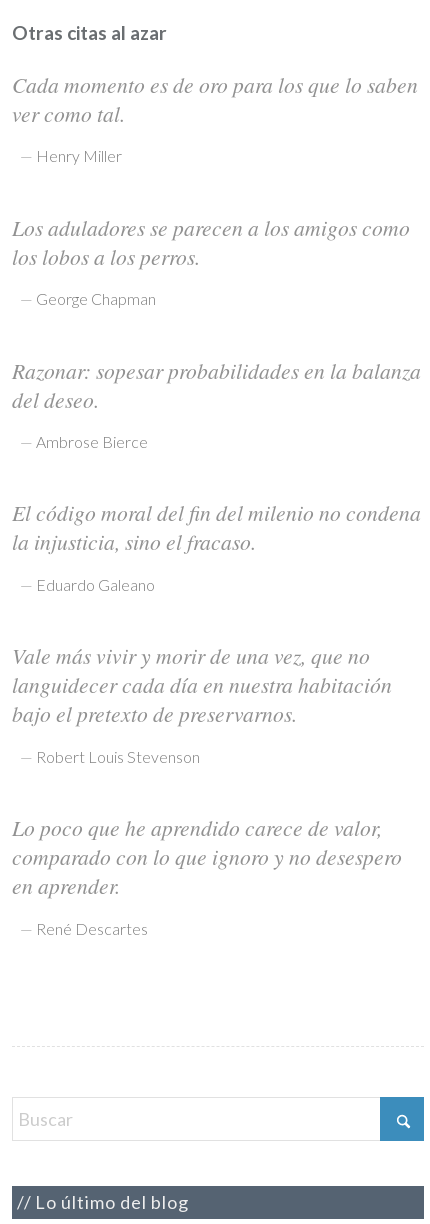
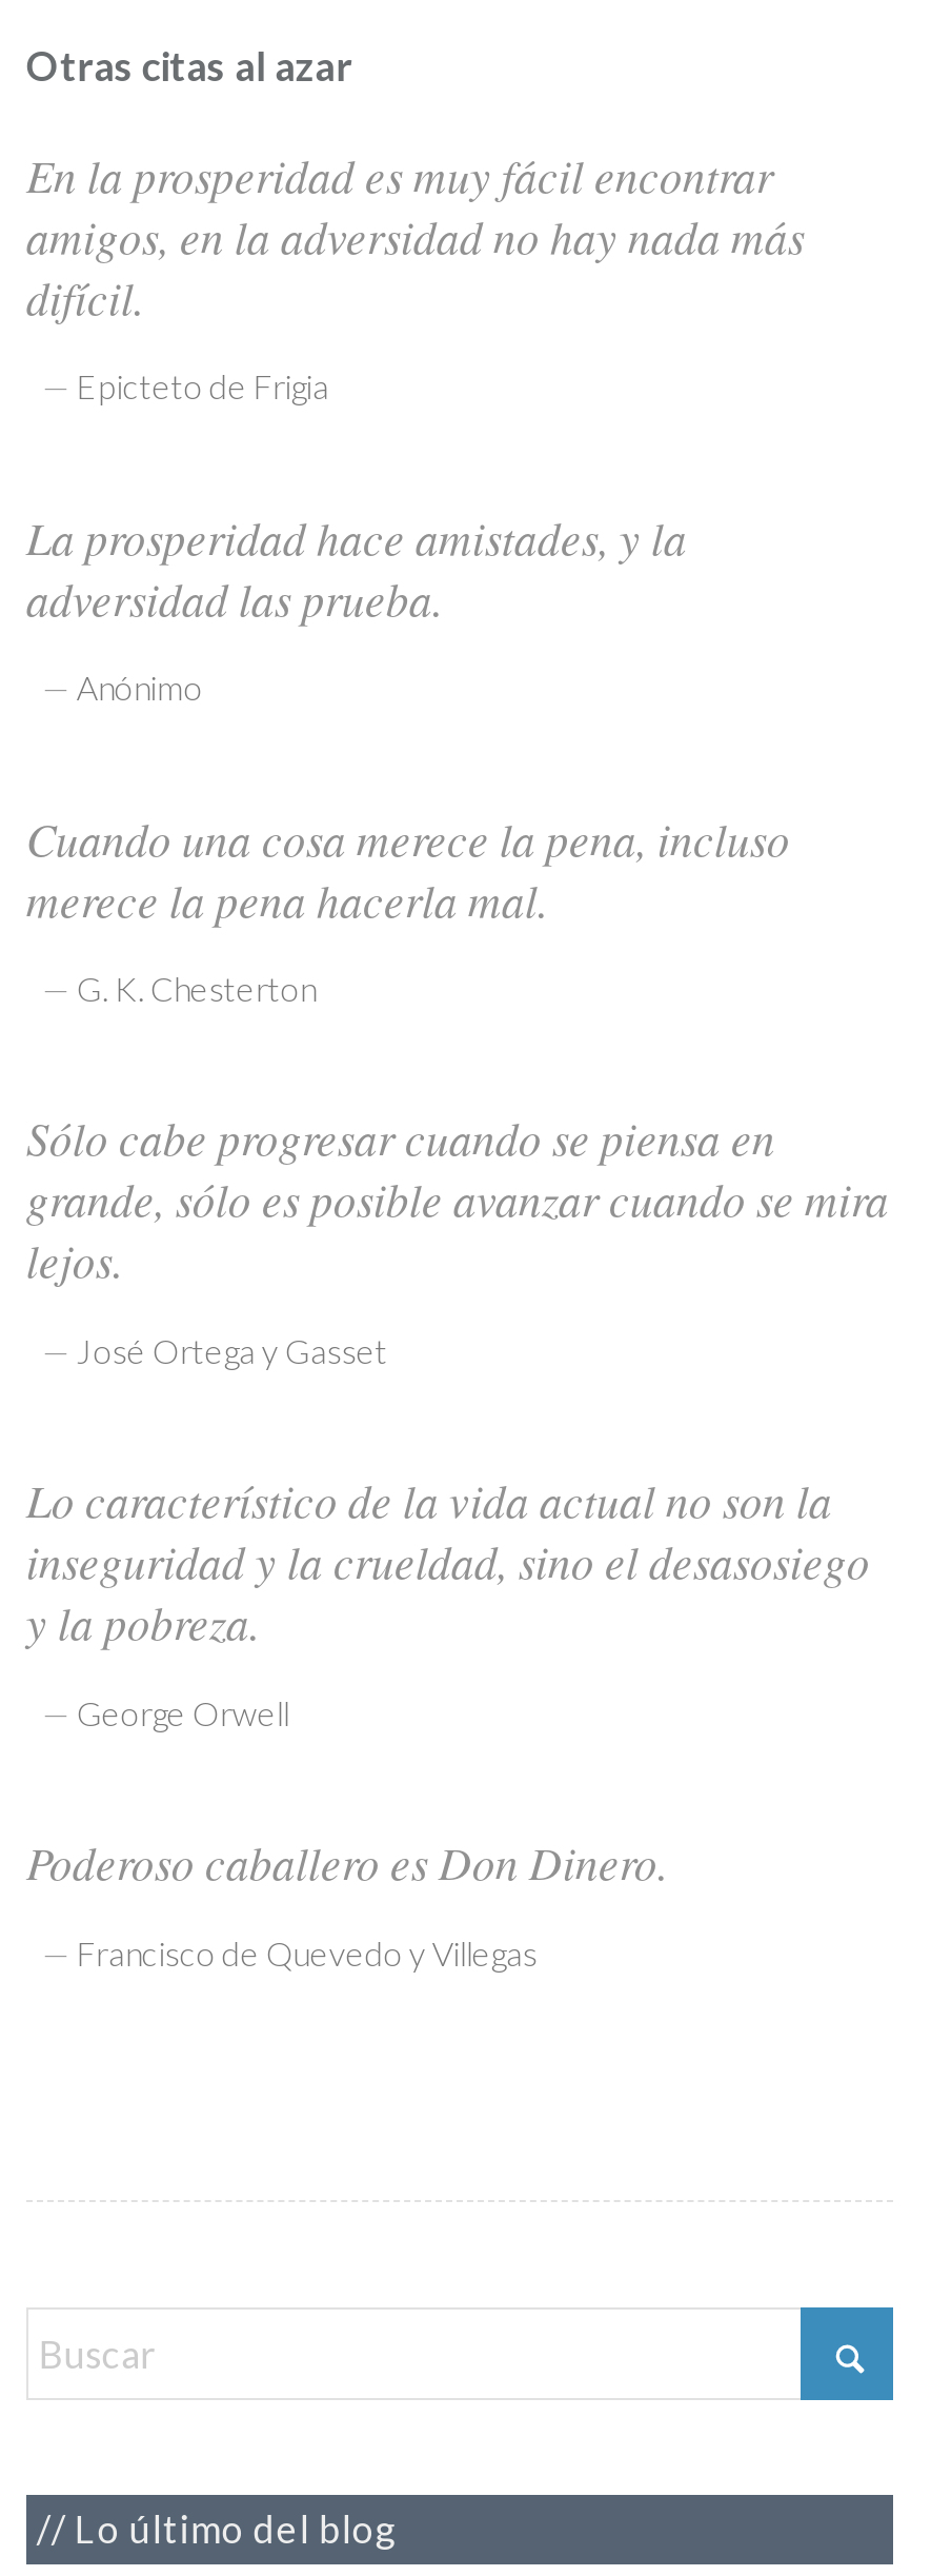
[12,70,418,128] Cada momento es de oro para los que lo saben | ver como tal. -> [26,144,805,327] En la prosperidad es muy fácil encontrar | amigos, en la adversidad no hay nada más | difícil.
[20,146,122,165] — Henry Miller -> [43,366,329,406] — Epicteto de Frigia
[12,213,410,271] Los aduladores se parecen a los amigos como | los lobos a los perros. -> [26,506,687,628] La prosperidad hace amistades, y la | adversidad las prueba.
[20,289,156,308] — George Chapman -> [43,667,203,707] — Anónimo
[12,356,421,414] Razonar: sopesar probabilidades en la balanza | del deseo. -> [26,807,790,929] Cuando una cosa merece la pena, incluso | merece la pena hacerla mal.
[20,432,148,451] — Ambrose Bierce -> [43,968,316,1008] — G. K. Chesterton
[12,498,421,556] El código moral del fin del milenio no condena | la injusticia, sino el fracaso. -> [26,1108,889,1291] Sólo cabe progresar cuando se piensa en | grande, sólo es posible avanzar cuando se mira | lejos.
[20,575,155,594] — Eduardo Galeano -> [43,1330,388,1370] — José Ortega y Gasset
[12,641,392,728] Vale más vivir y morir de una vez, que no | languidecer cada día en nuestra habitación | bajo el pretexto de preservarnos. -> [26,1470,870,1653] Lo característico de la vida actual no son la | inseguridad y la crueldad, sino el desasosiego | y la pobreza.
[20,747,200,766] — Robert Louis Stevenson -> [43,1692,289,1732] — George Orwell
[12,813,402,900] Lo poco que he aprendido carece de valor, | comparado con lo que ignoro y no desespero | en aprender. -> [26,1832,668,1893] Poderoso caballero es Don Dinero.
[20,919,148,938] — René Descartes -> [43,1932,537,1972] — Francisco de Quevedo y Villegas

